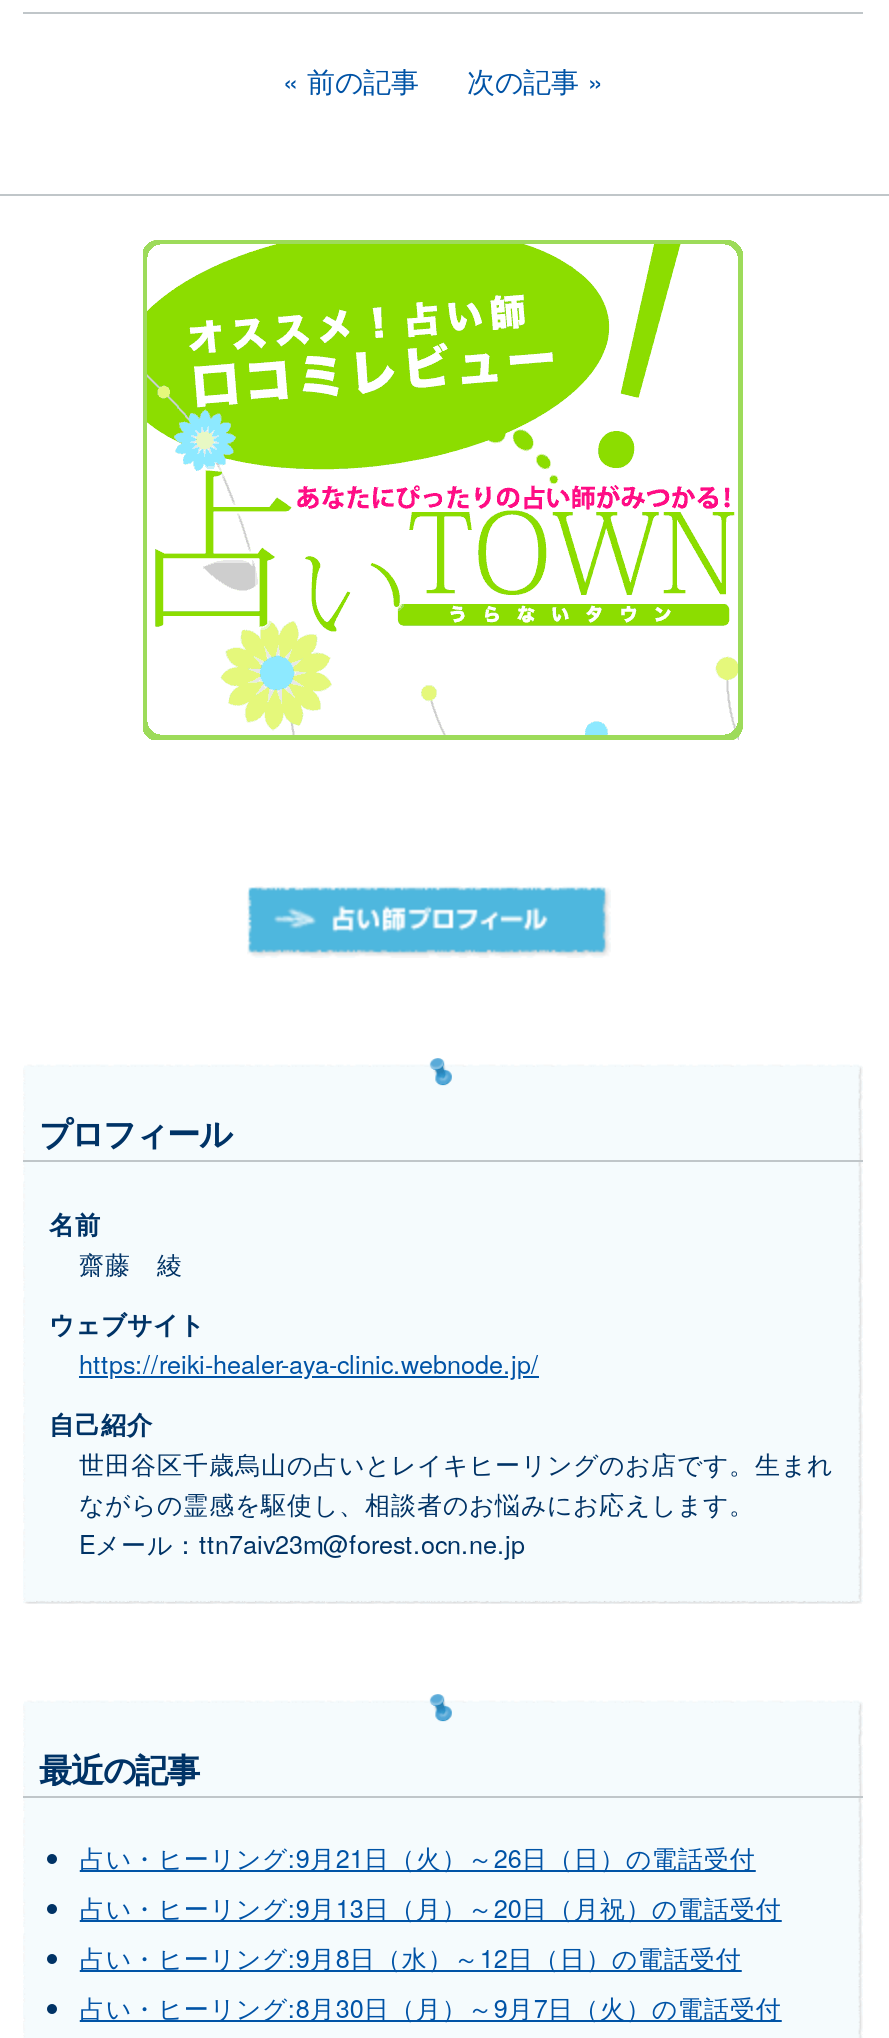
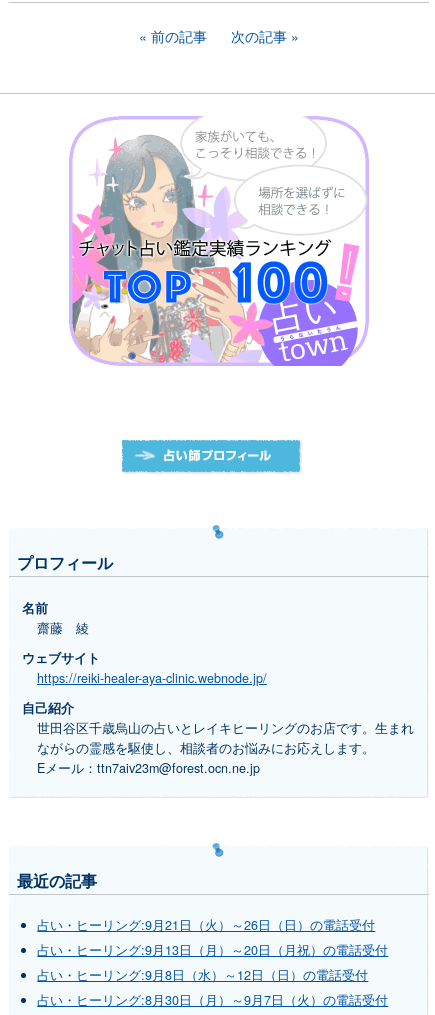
[141,238,745,742] [image] -> [69,116,369,367] [image]

